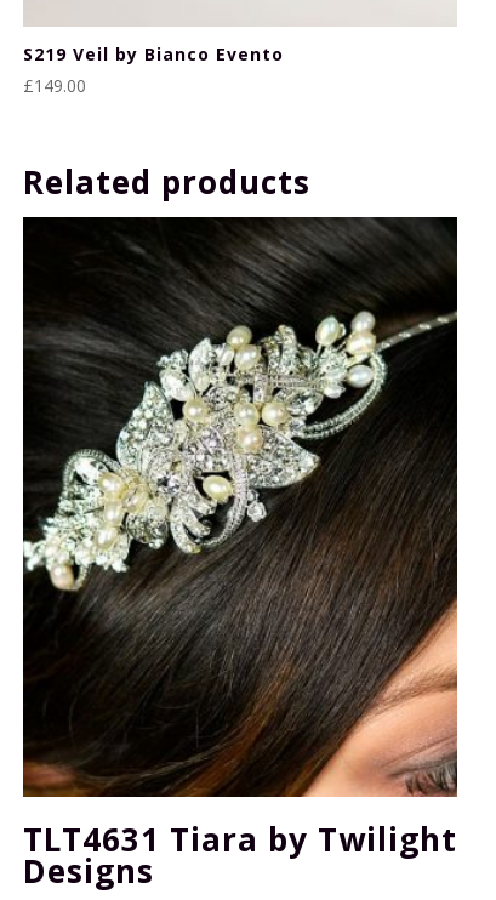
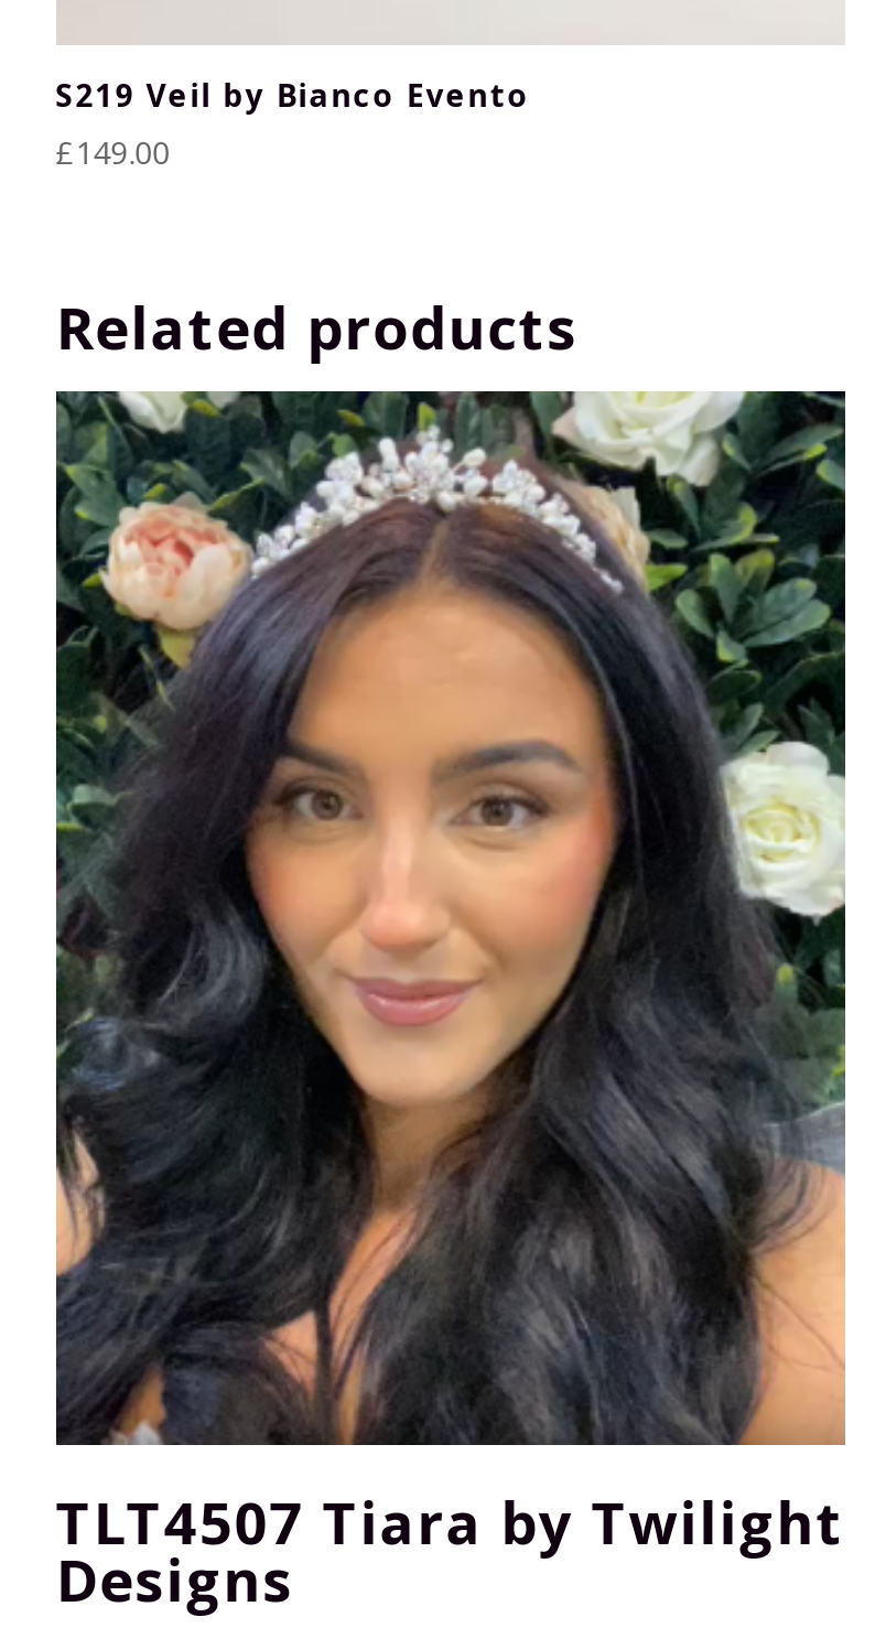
[22,216,458,861] [image] | TLT4631 Tiara by Twilight -> [54,389,847,1561] [image] | TLT4507 Tiara by Twilight

